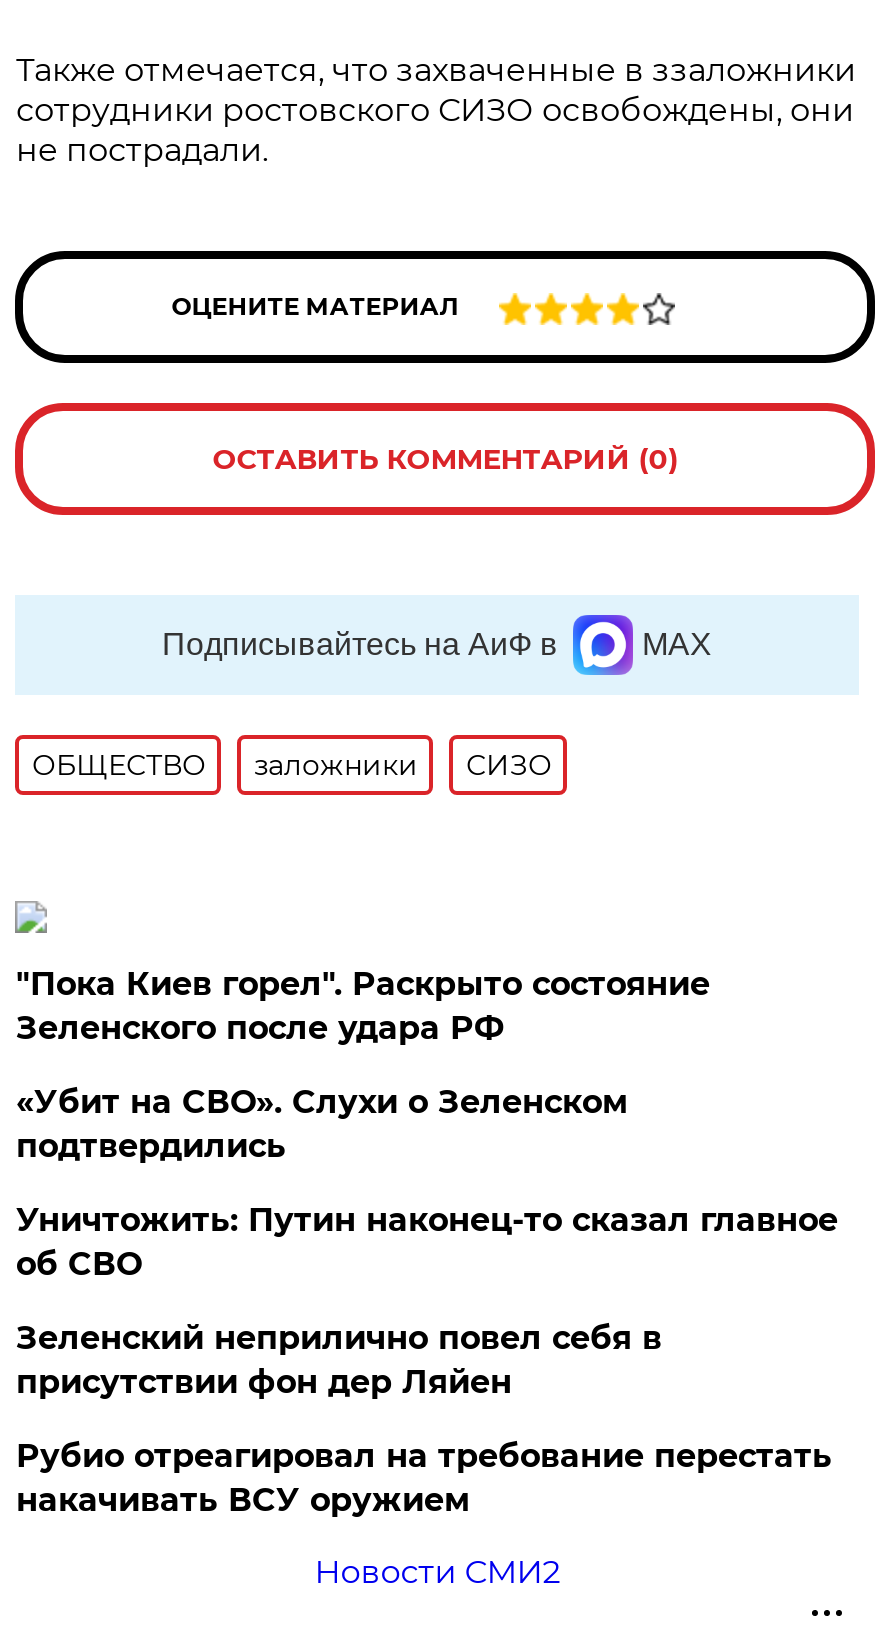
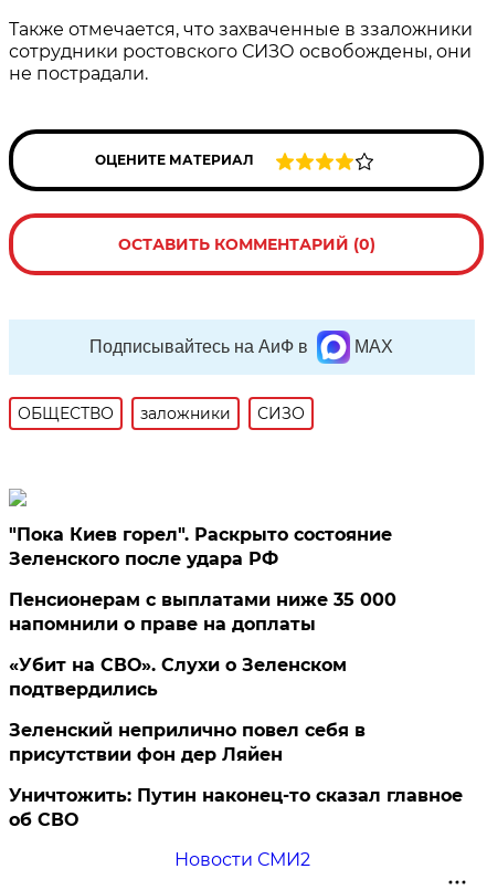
none -> [9,589,397,635] Пенсионерам с выплатами ниже 35 000 | напомнили о праве на доплаты
moved [16,1083,628,1165] -> [9,655,347,700]: «Убит на СВО». Слухи о Зеленском | подтвердились
moved [16,1201,838,1283] -> [9,785,463,830]: Уничтожить: Путин наконец-то сказал главное | об СВО
[16,1437,832,1519] Рубио отреагировал на требование перестать | накачивать ВСУ оружием -> none

